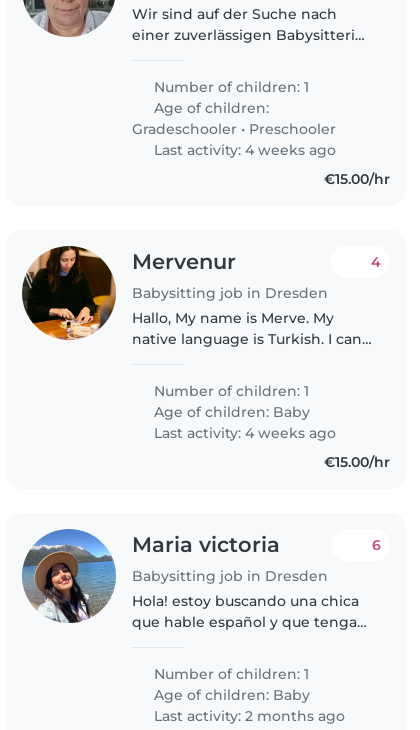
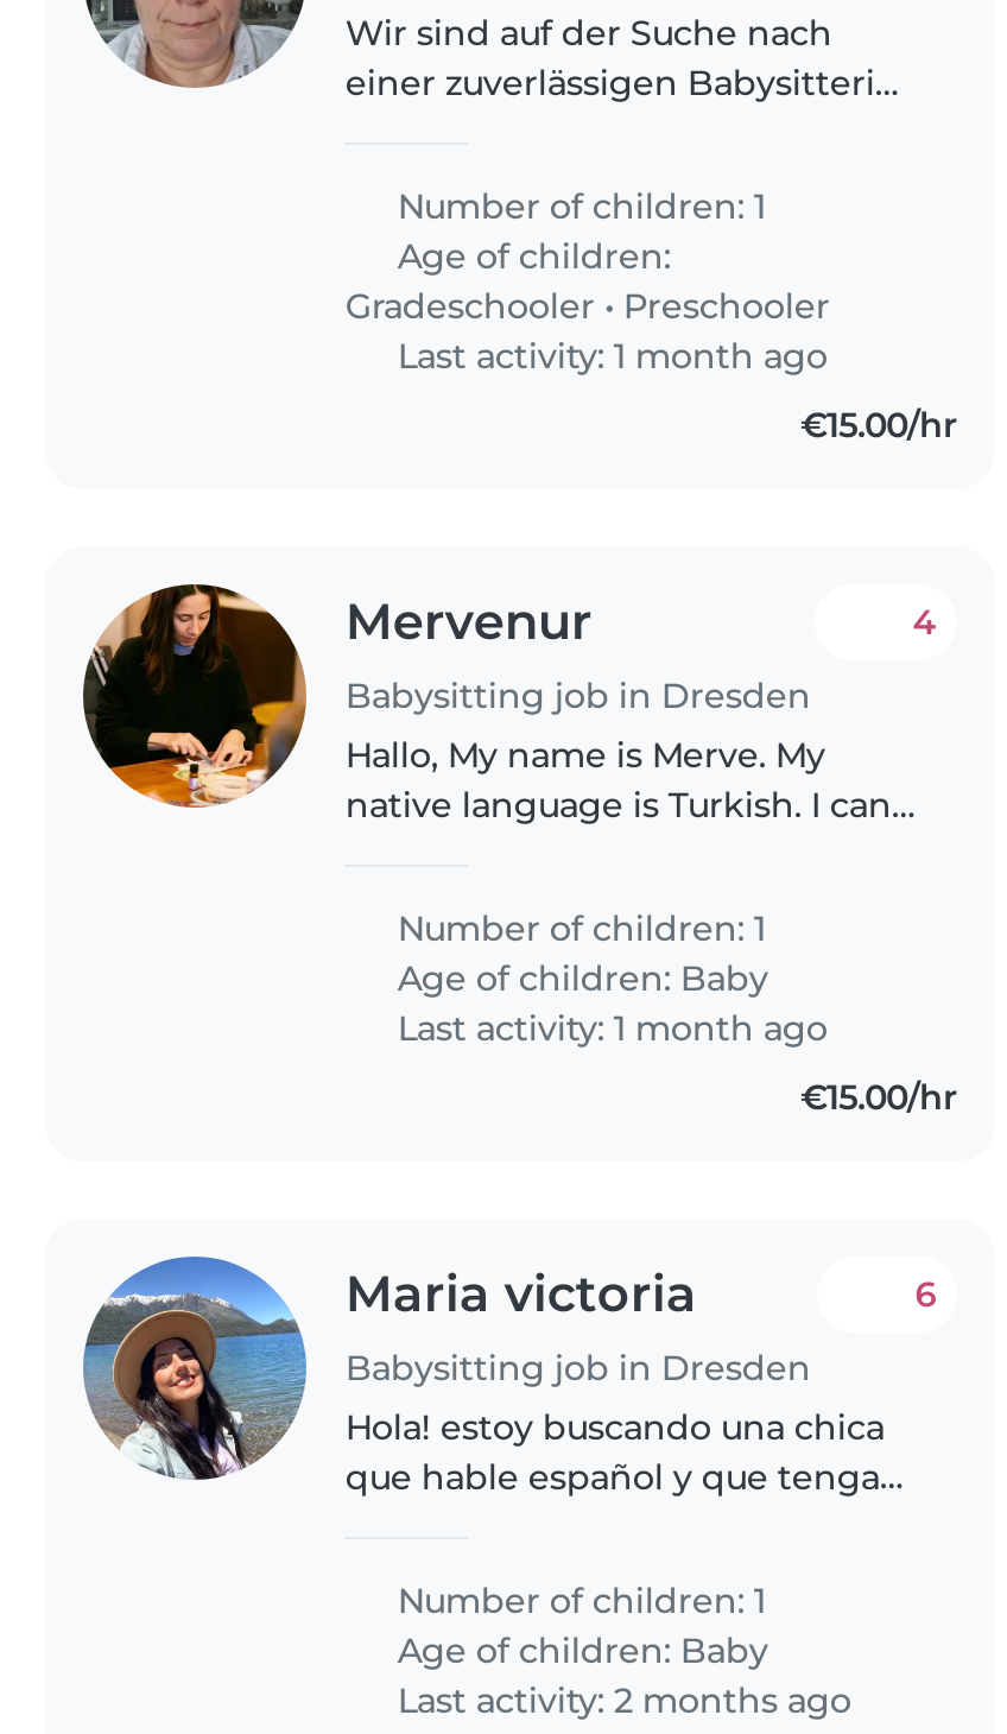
[150,141,336,159] Last activity: 4 weeks ago -> [388,335,827,378] Last activity: 1 month ago
[150,424,336,442] Last activity: 4 weeks ago -> [388,1007,827,1049] Last activity: 1 month ago

